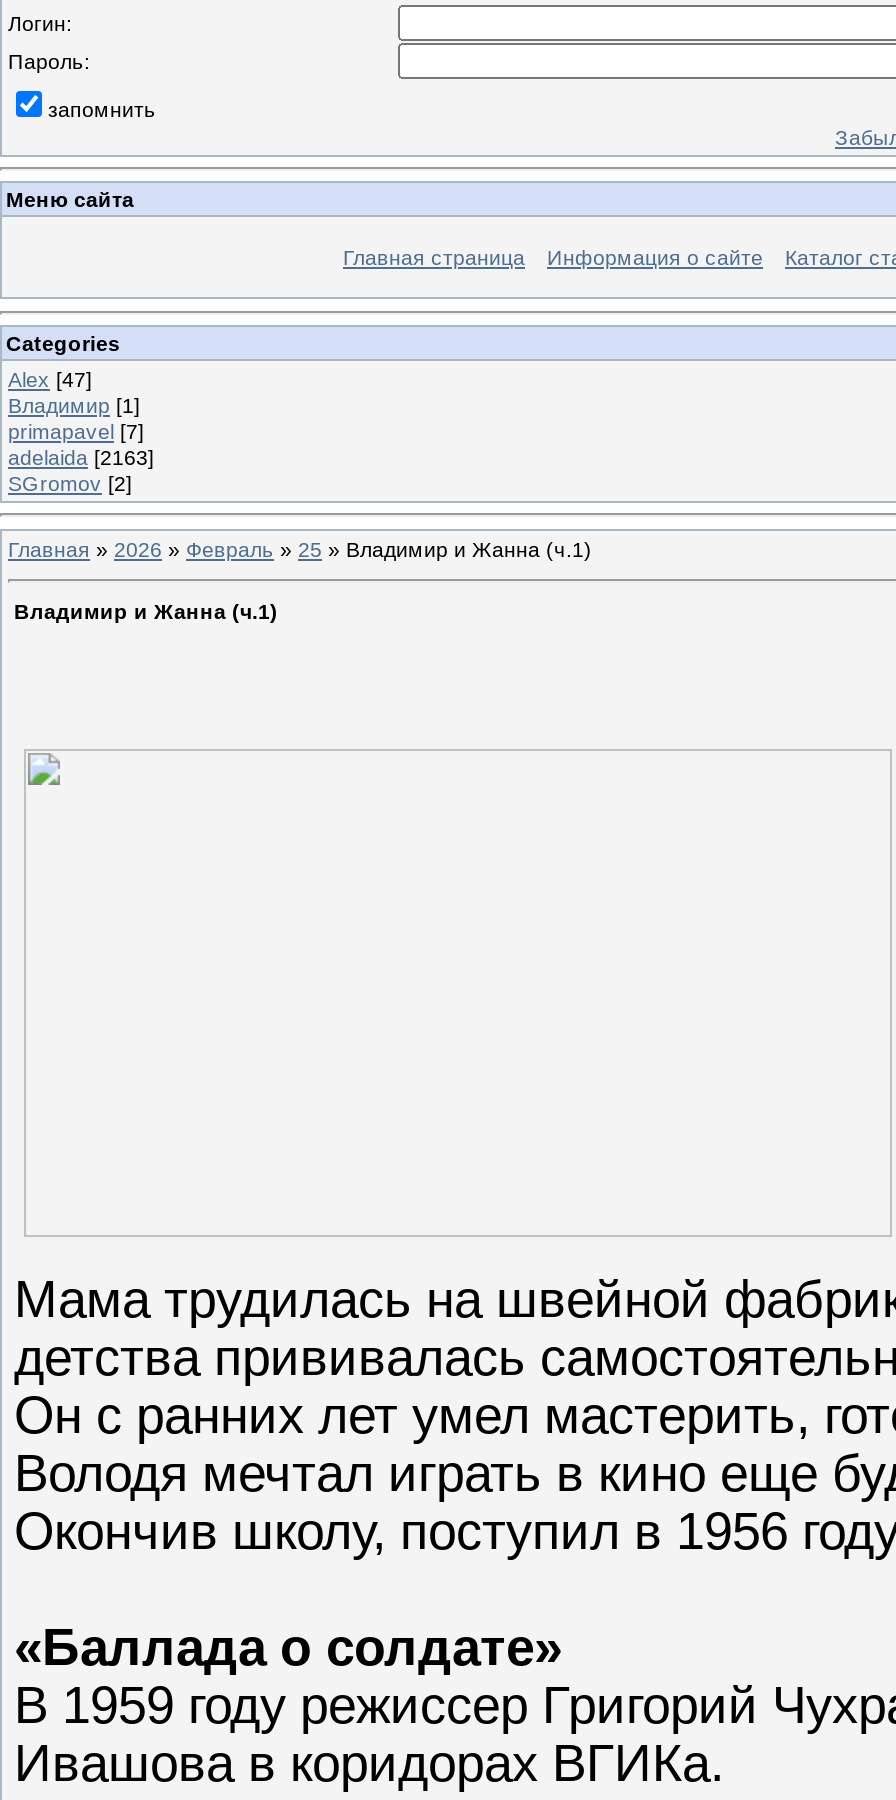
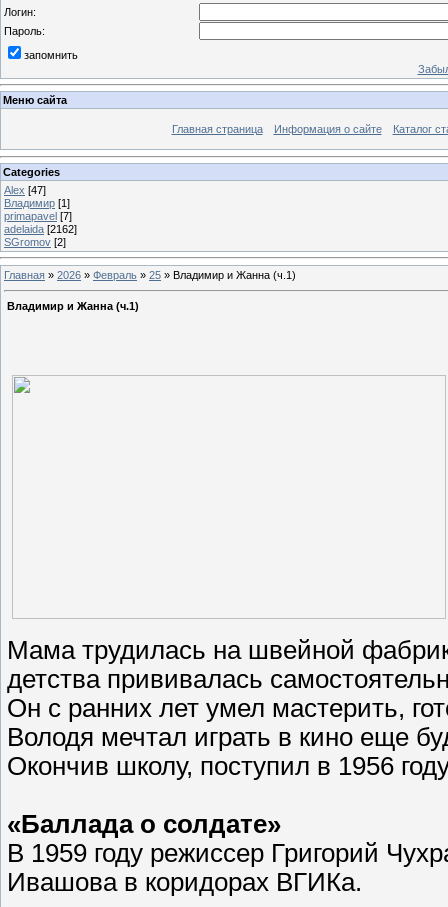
[8,445,154,469] adelaida [2163] -> [4,223,77,235] adelaida [2162]

